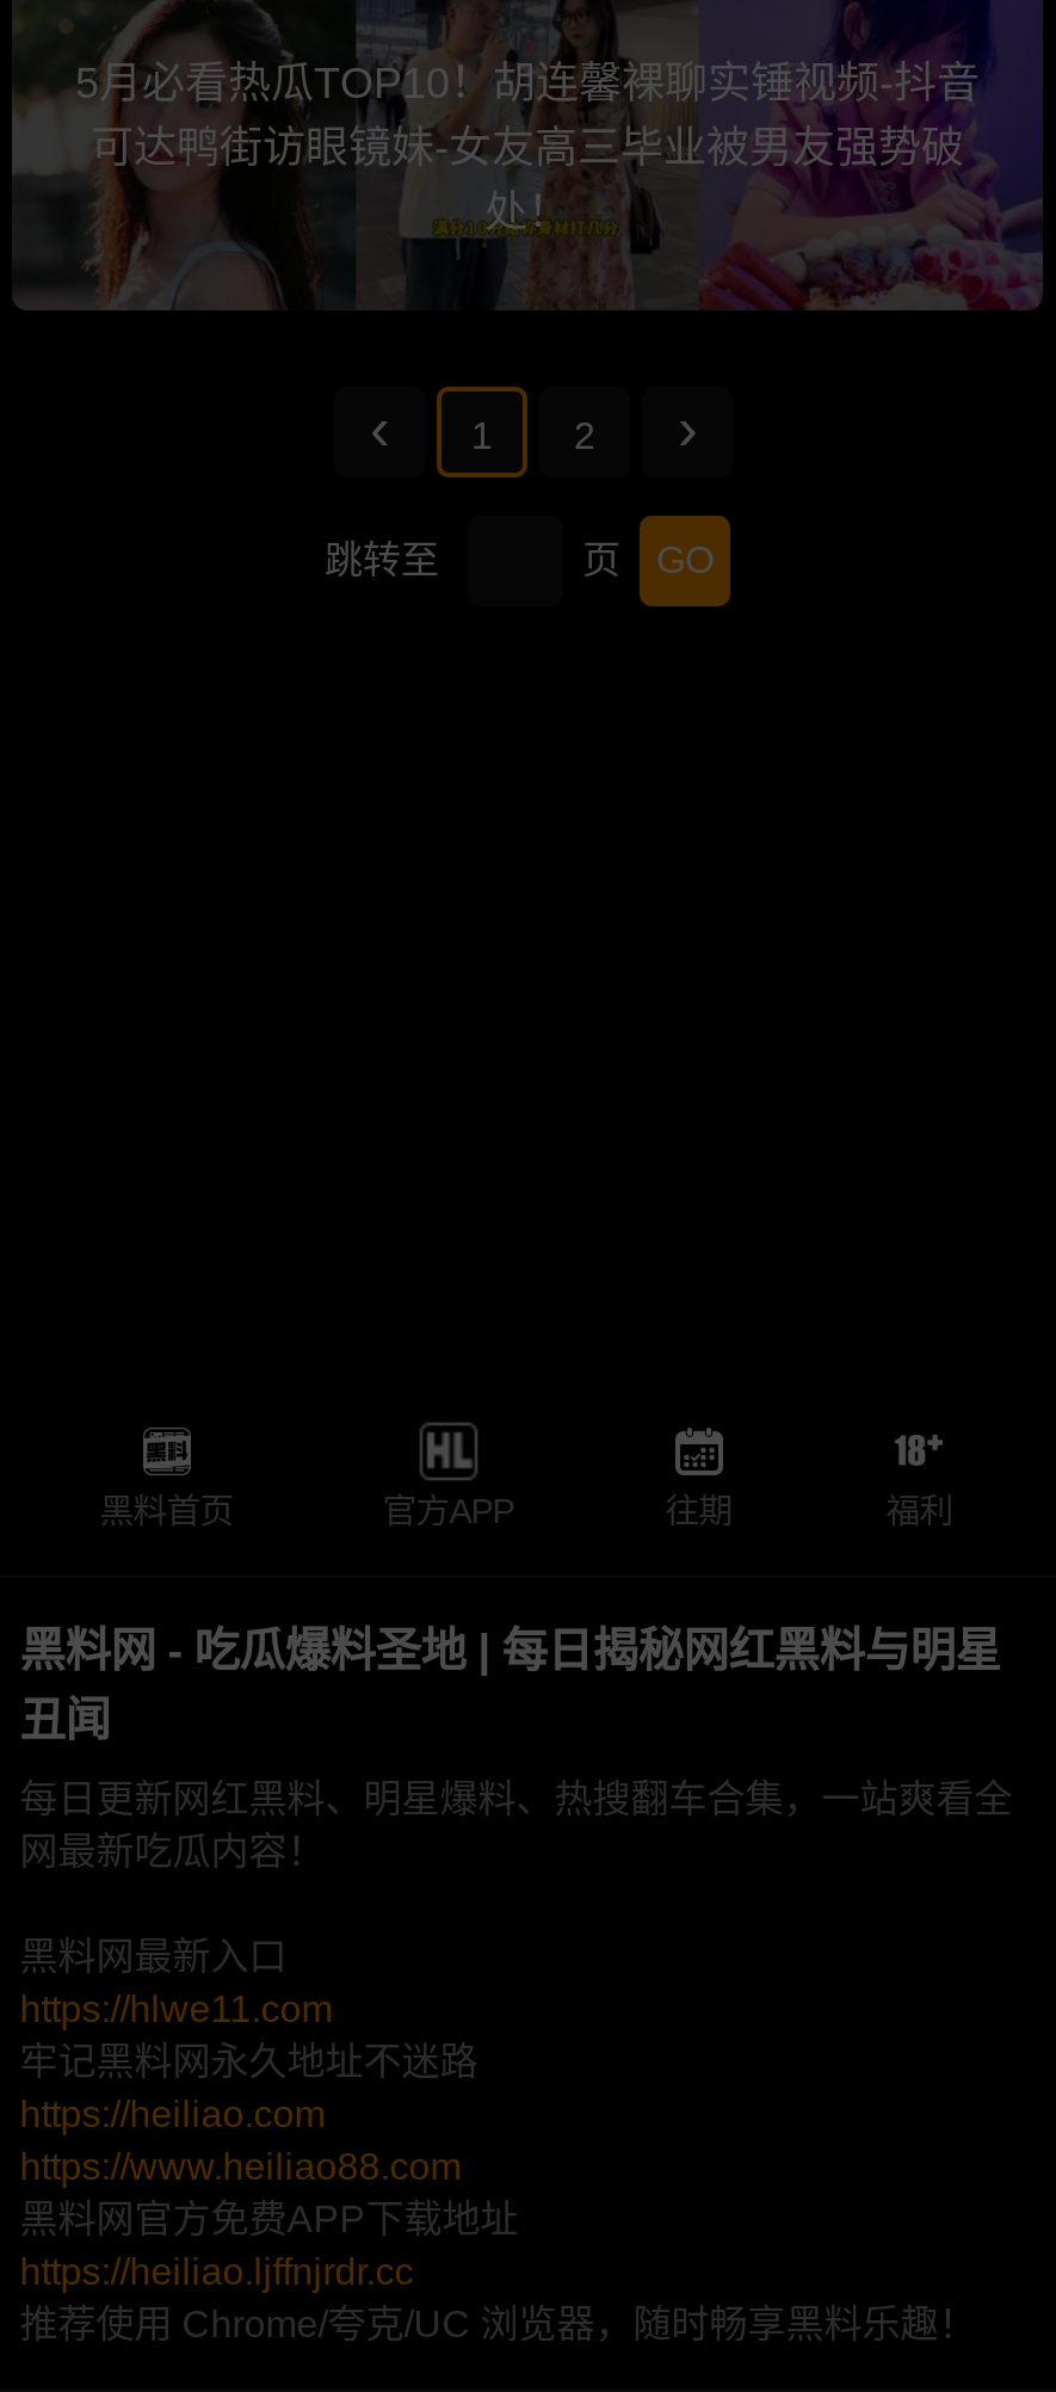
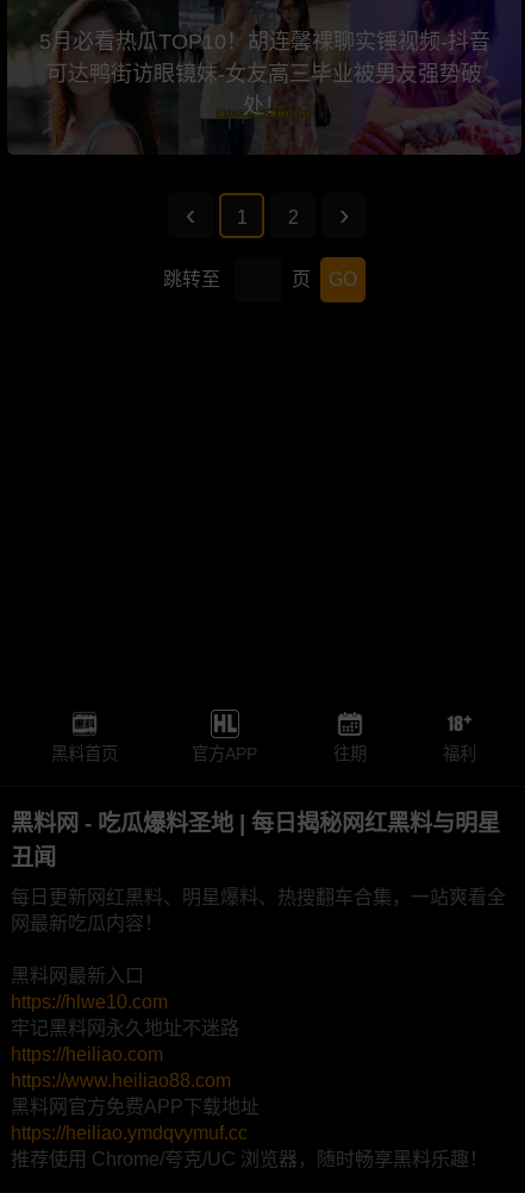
[20,1989,332,2030] https://hlwe11.com -> [11,992,168,1012] https://hlwe10.com
[20,2252,413,2292] https://heiliao.ljffnjrdr.cc -> [11,1123,248,1143] https://heiliao.ymdqvymuf.cc

